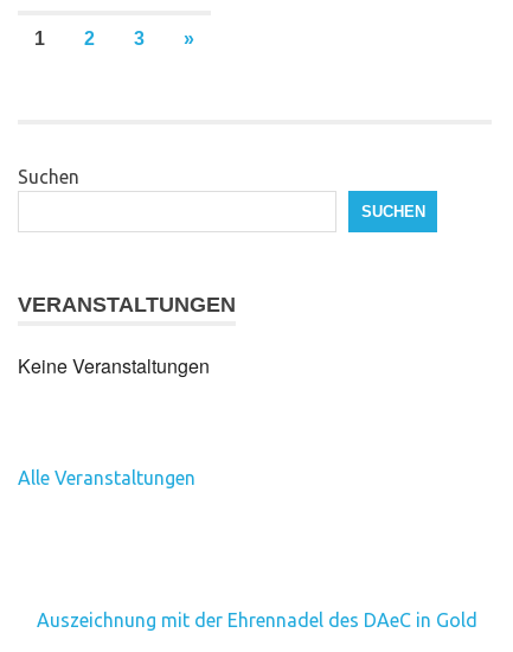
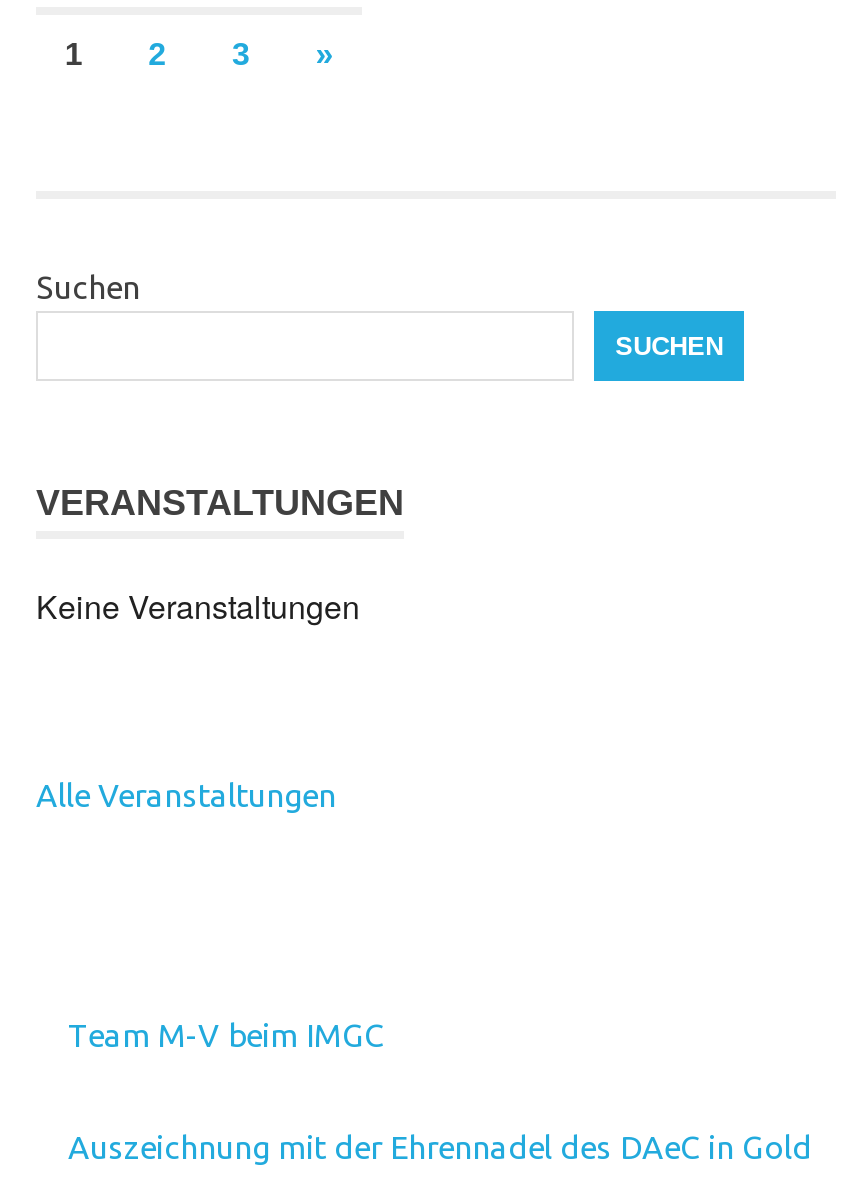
none -> [68,1018,384,1054] Team M-V beim IMGC

